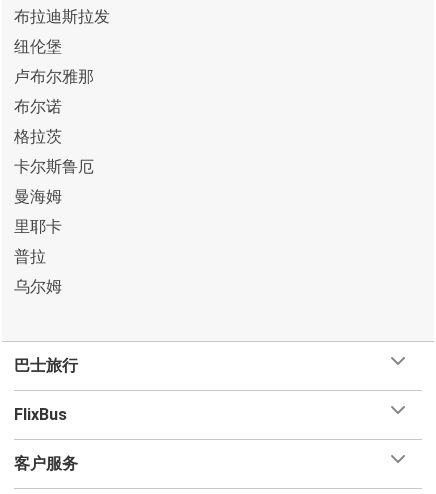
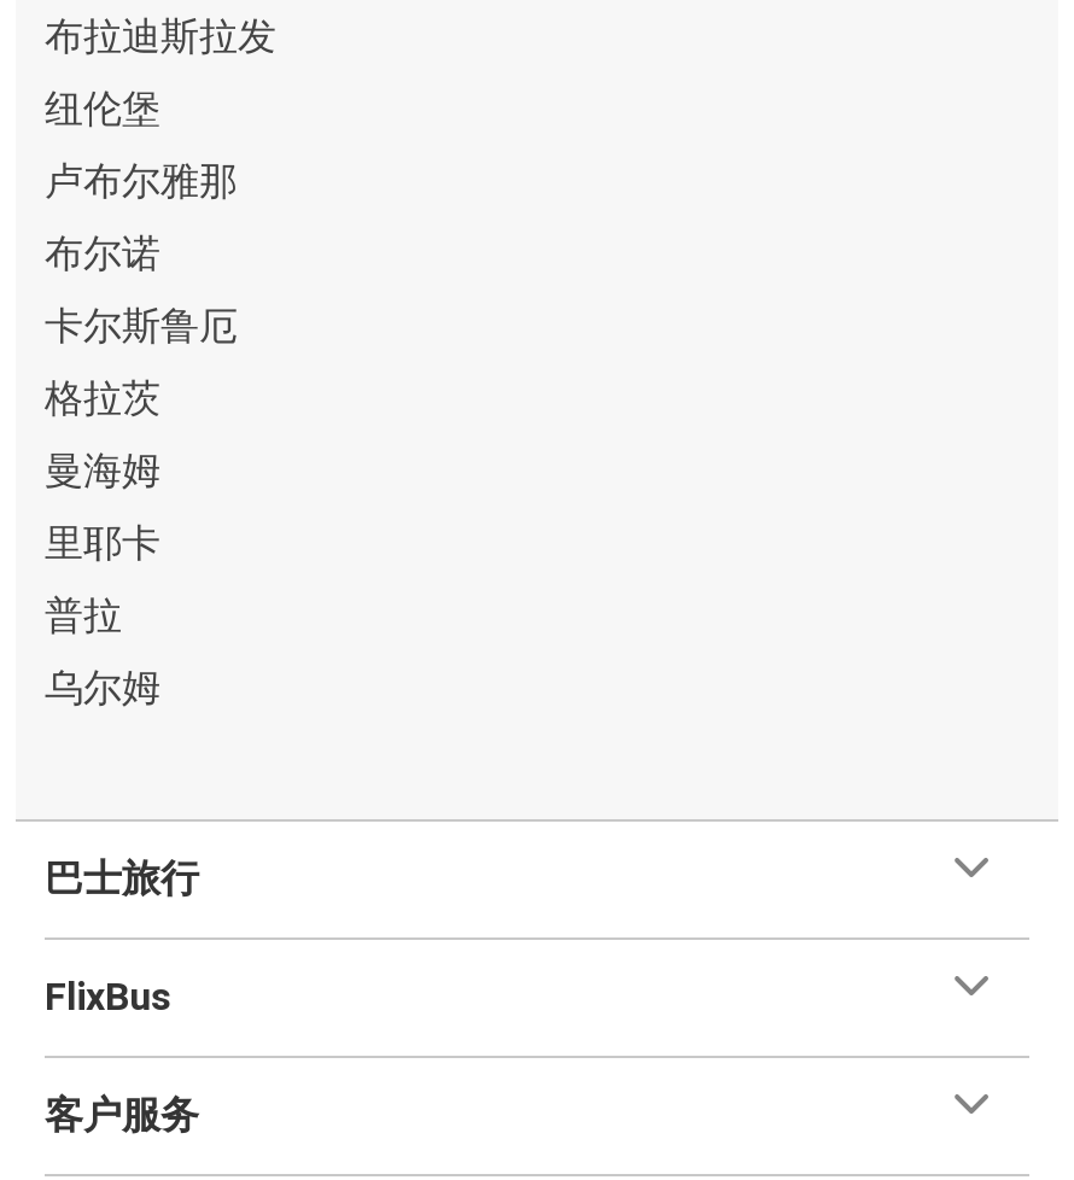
moved [14,127,62,146] -> [45,375,160,421]: 格拉茨
moved [14,157,94,176] -> [45,303,238,349]: 卡尔斯鲁厄

